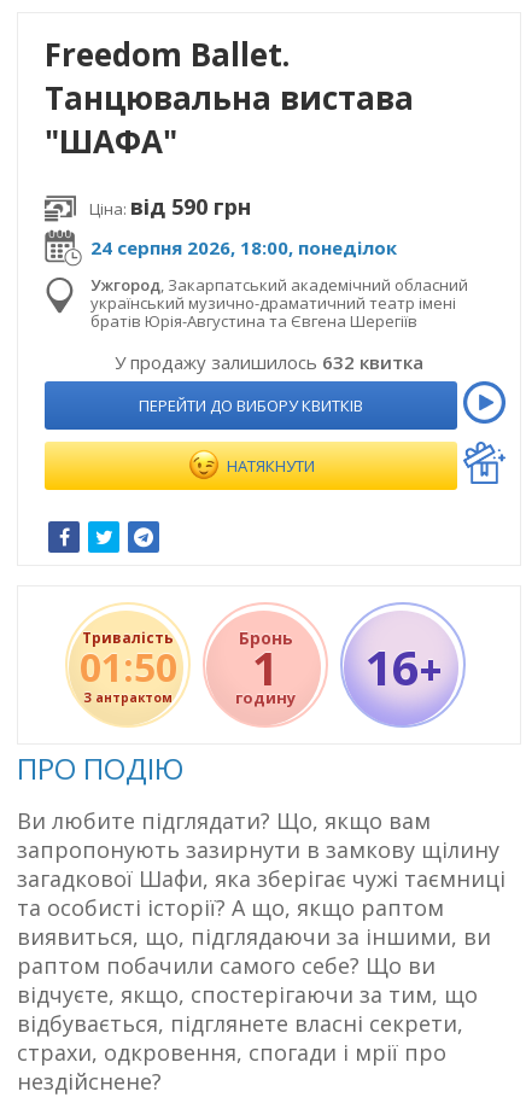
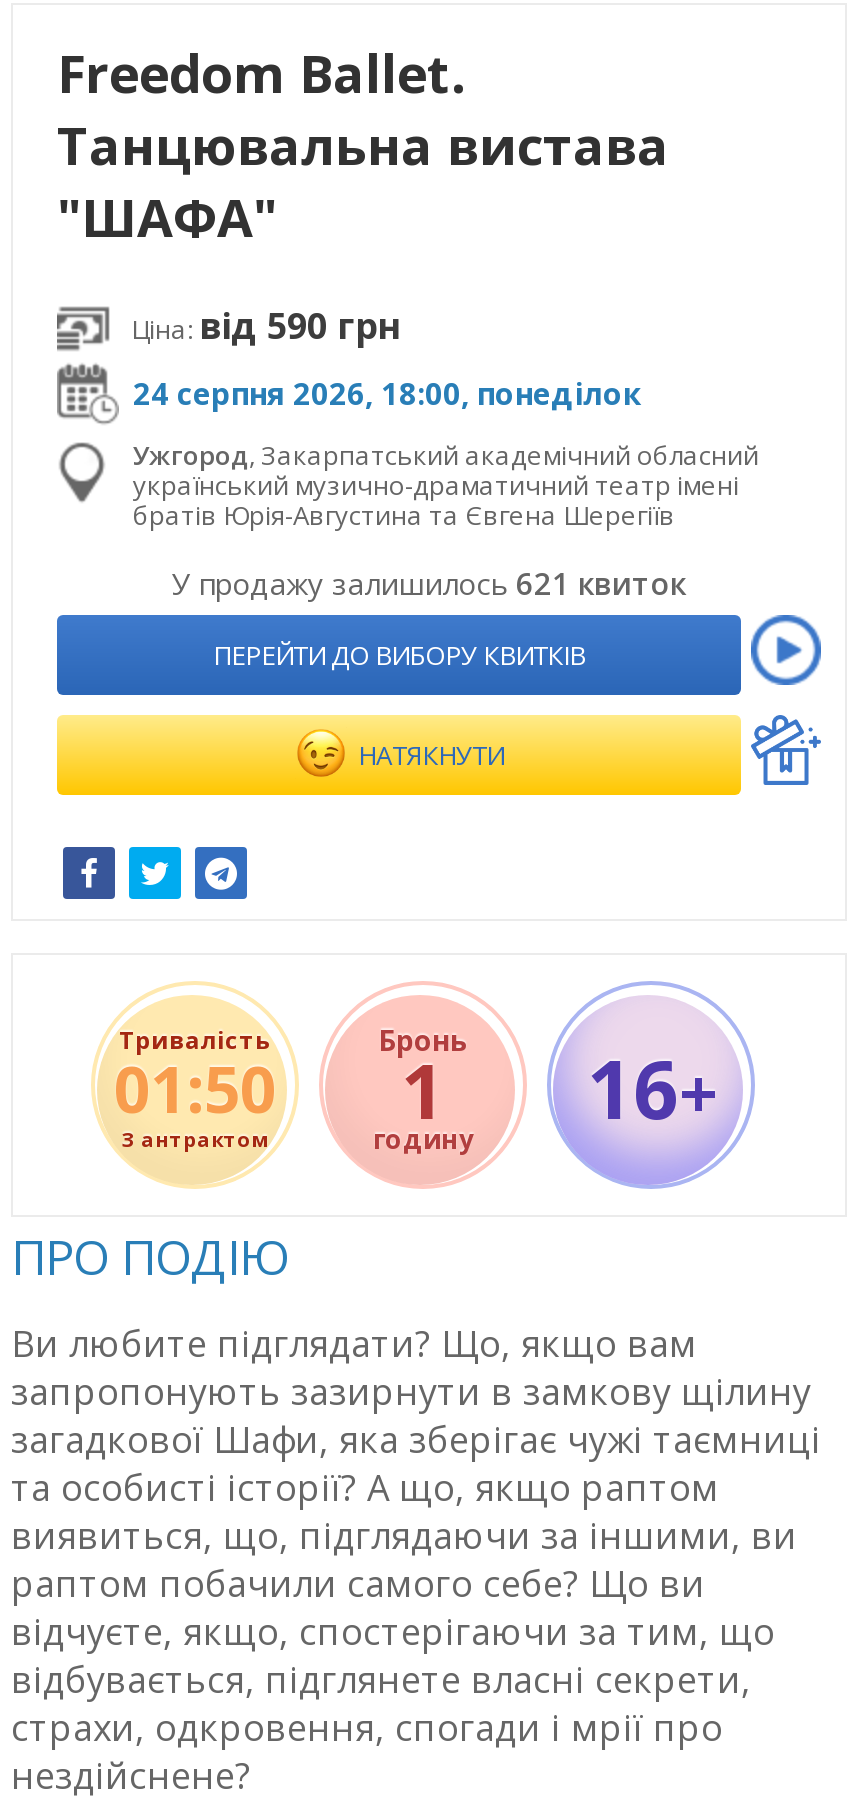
[115,350,423,374] У продажу залишилось 632 квитка -> [172,563,686,603] У продажу залишилось 621 квиток

